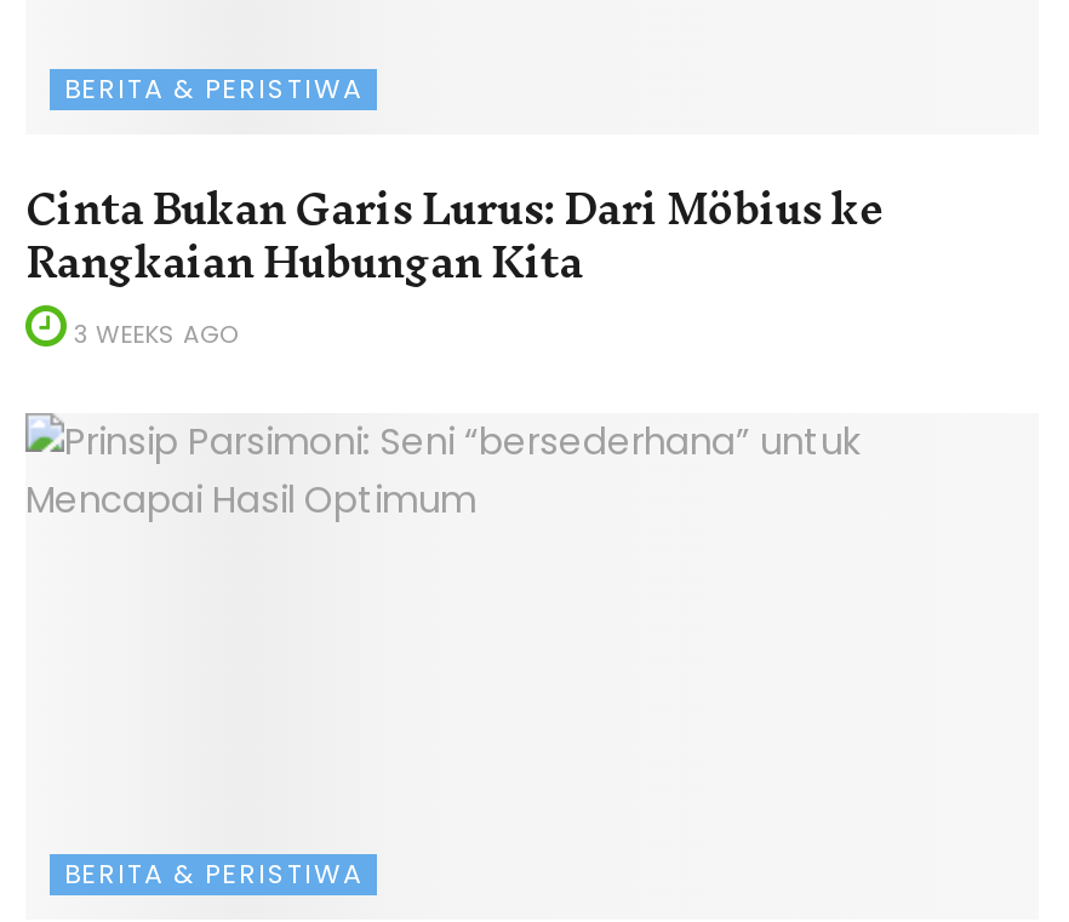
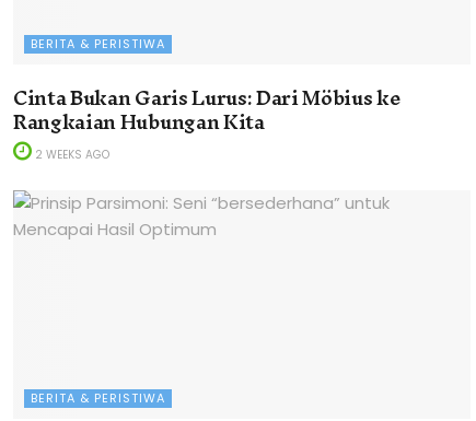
[67,315,236,351] 3 WEEKS AGO -> [32,146,109,162] 2 WEEKS AGO

